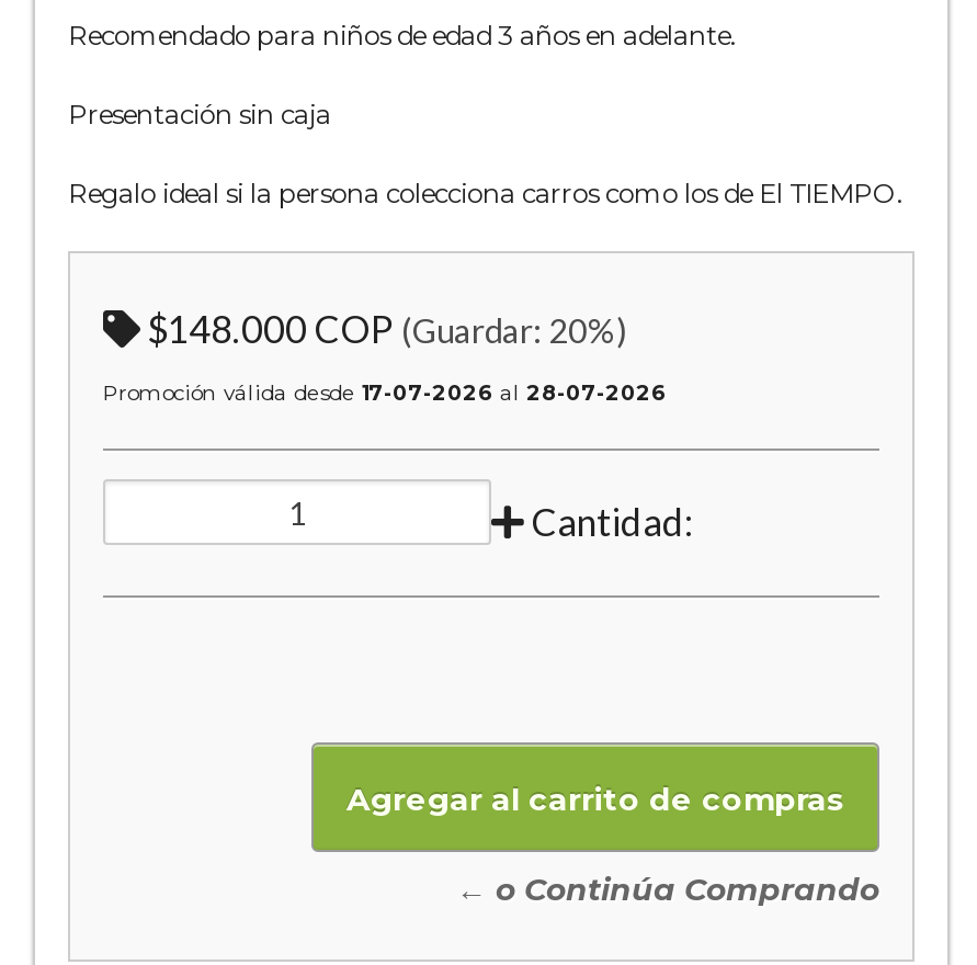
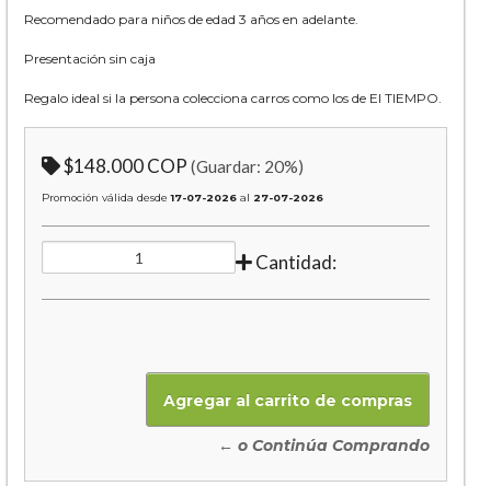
[103,381,667,405] Promoción válida desde 17-07-2026 al 28-07-2026 -> [42,192,323,204] Promoción válida desde 17-07-2026 al 27-07-2026

